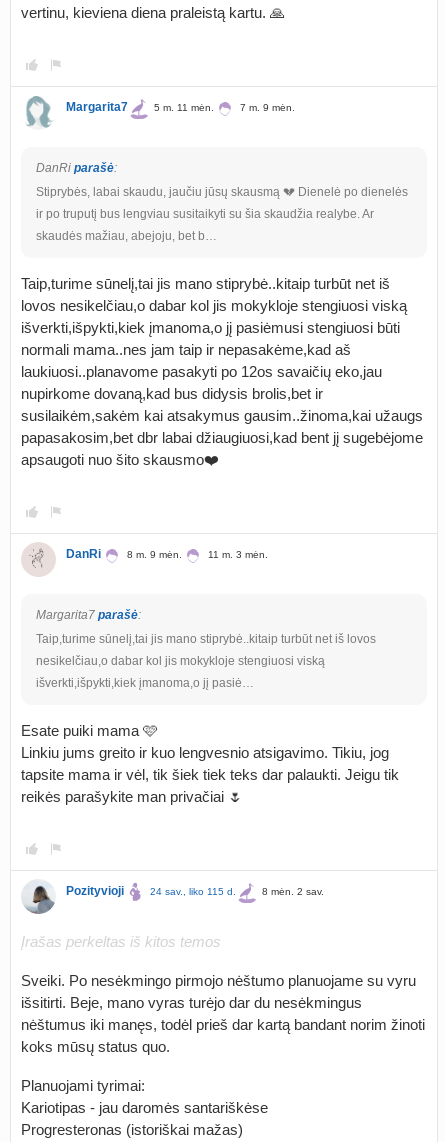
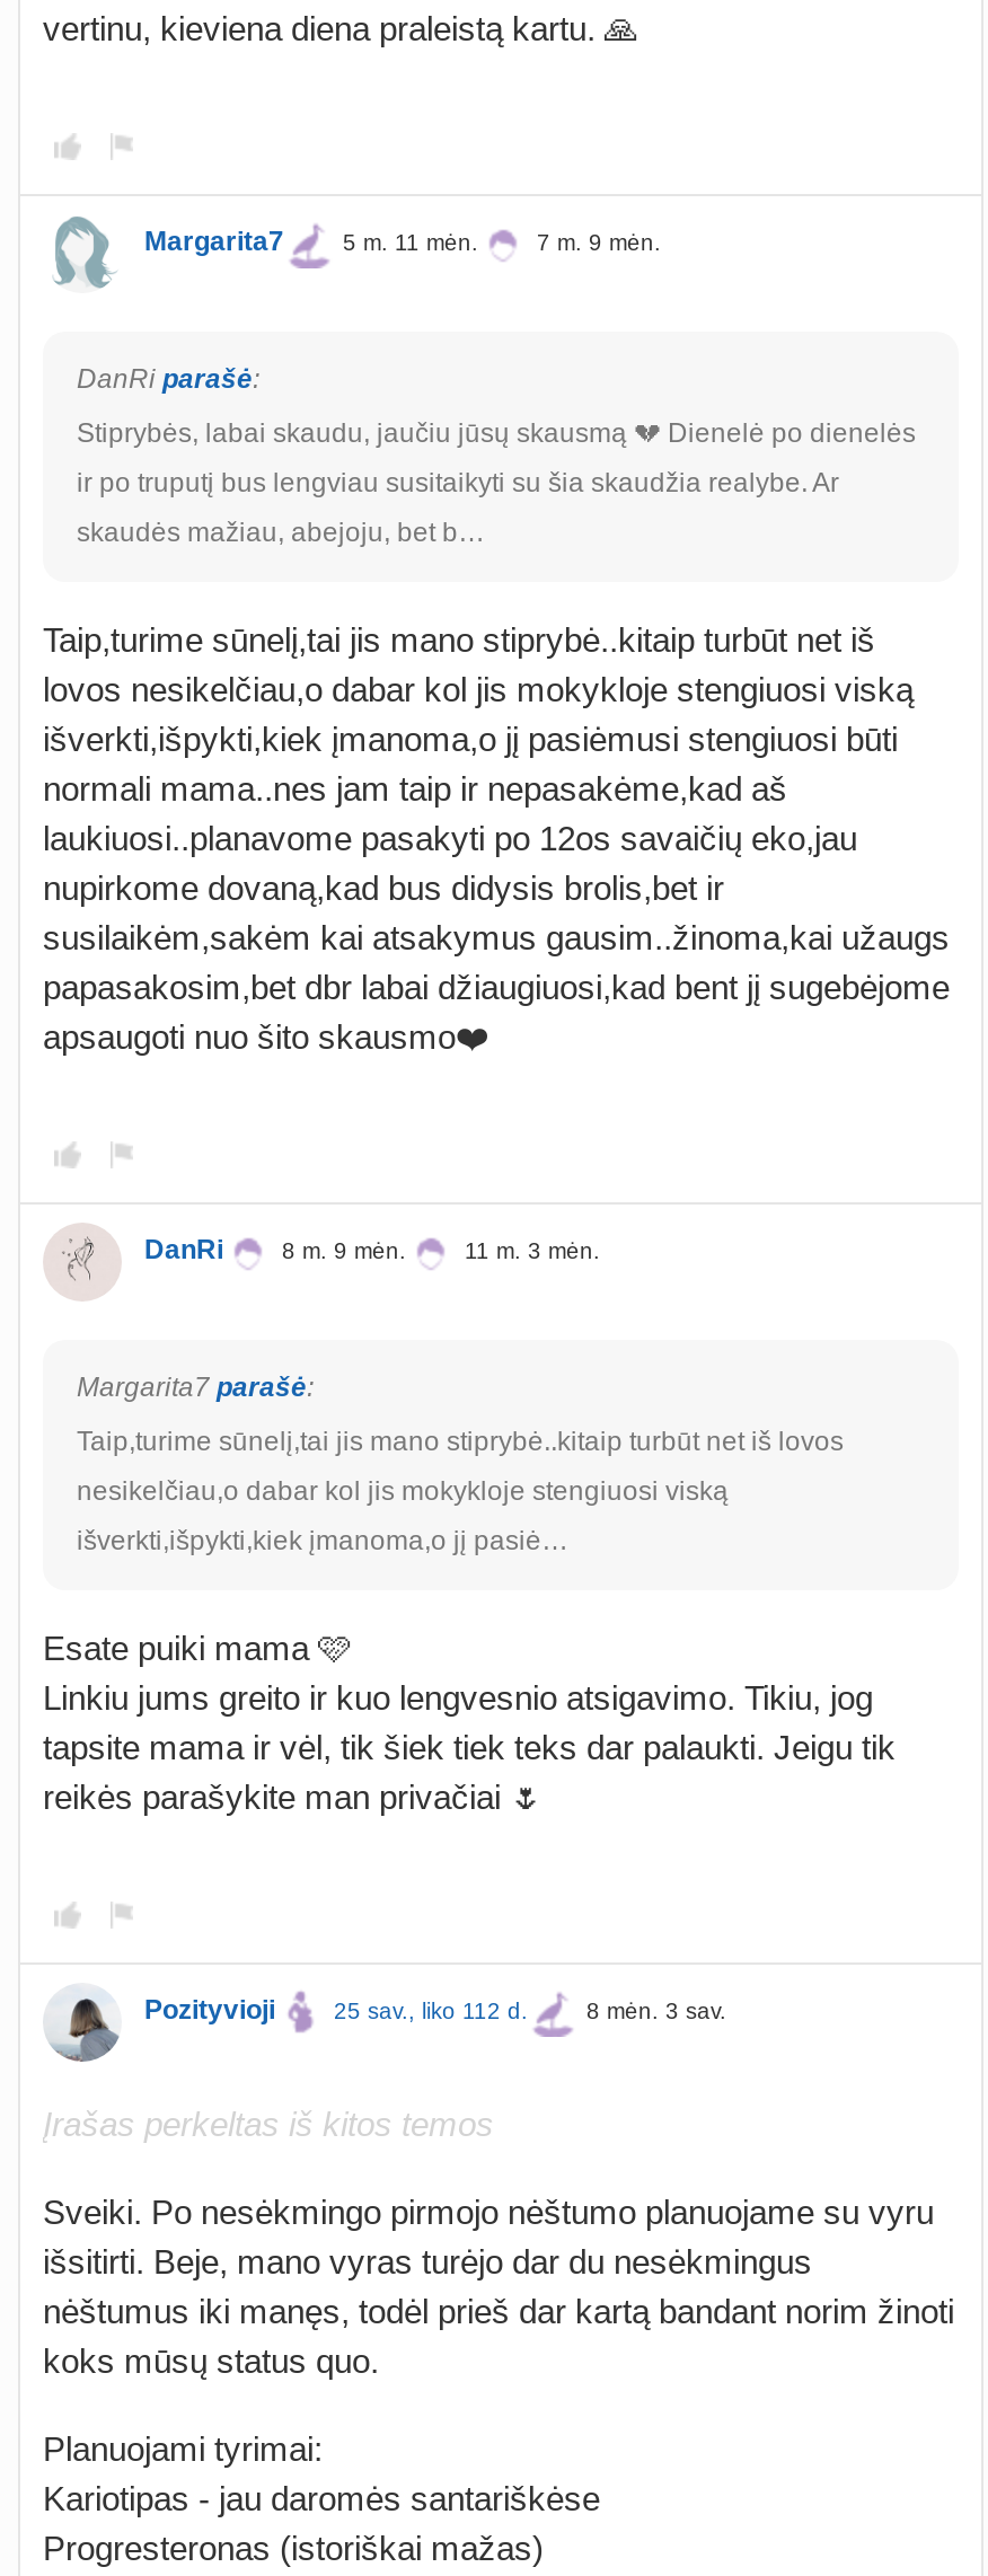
[150,886,236,897] 24 sav., liko 115 d. -> [334,1999,528,2023] 25 sav., liko 112 d.
[262,886,324,897] 8 mėn. 2 sav. -> [586,1999,726,2023] 8 mėn. 3 sav.

